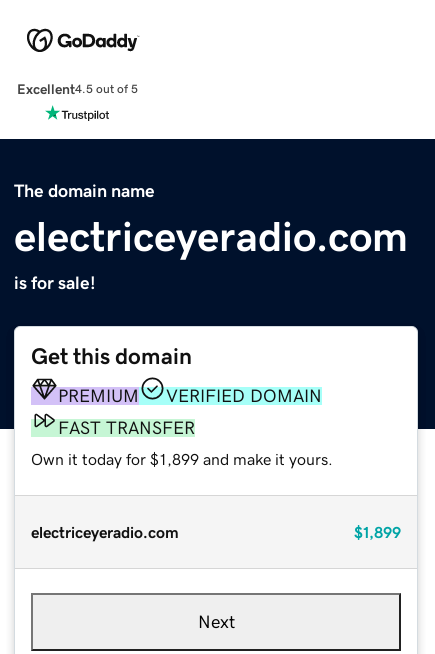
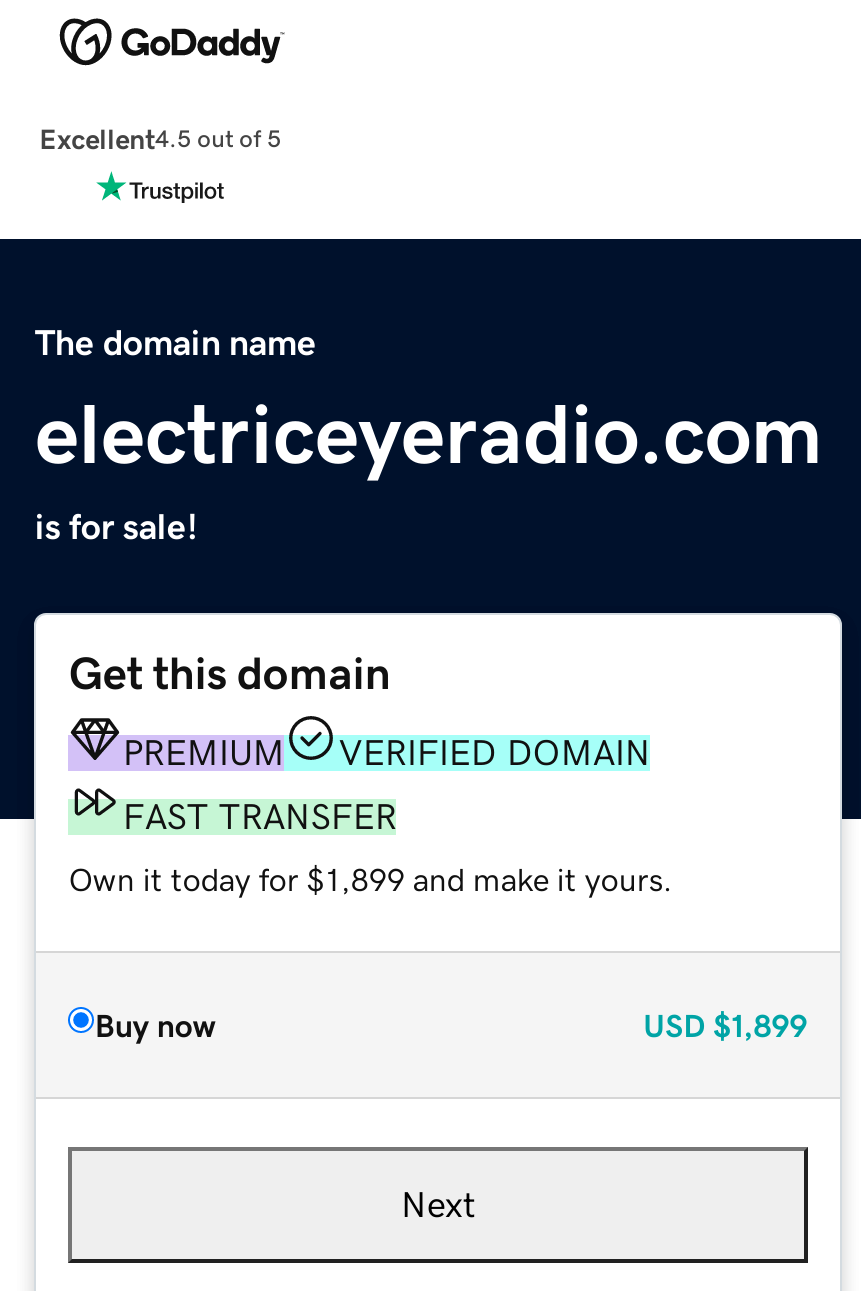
[31,524,401,540] electriceyeradio.com | $1,899 -> [95,1008,807,1040] Buy now | USD $1,899

